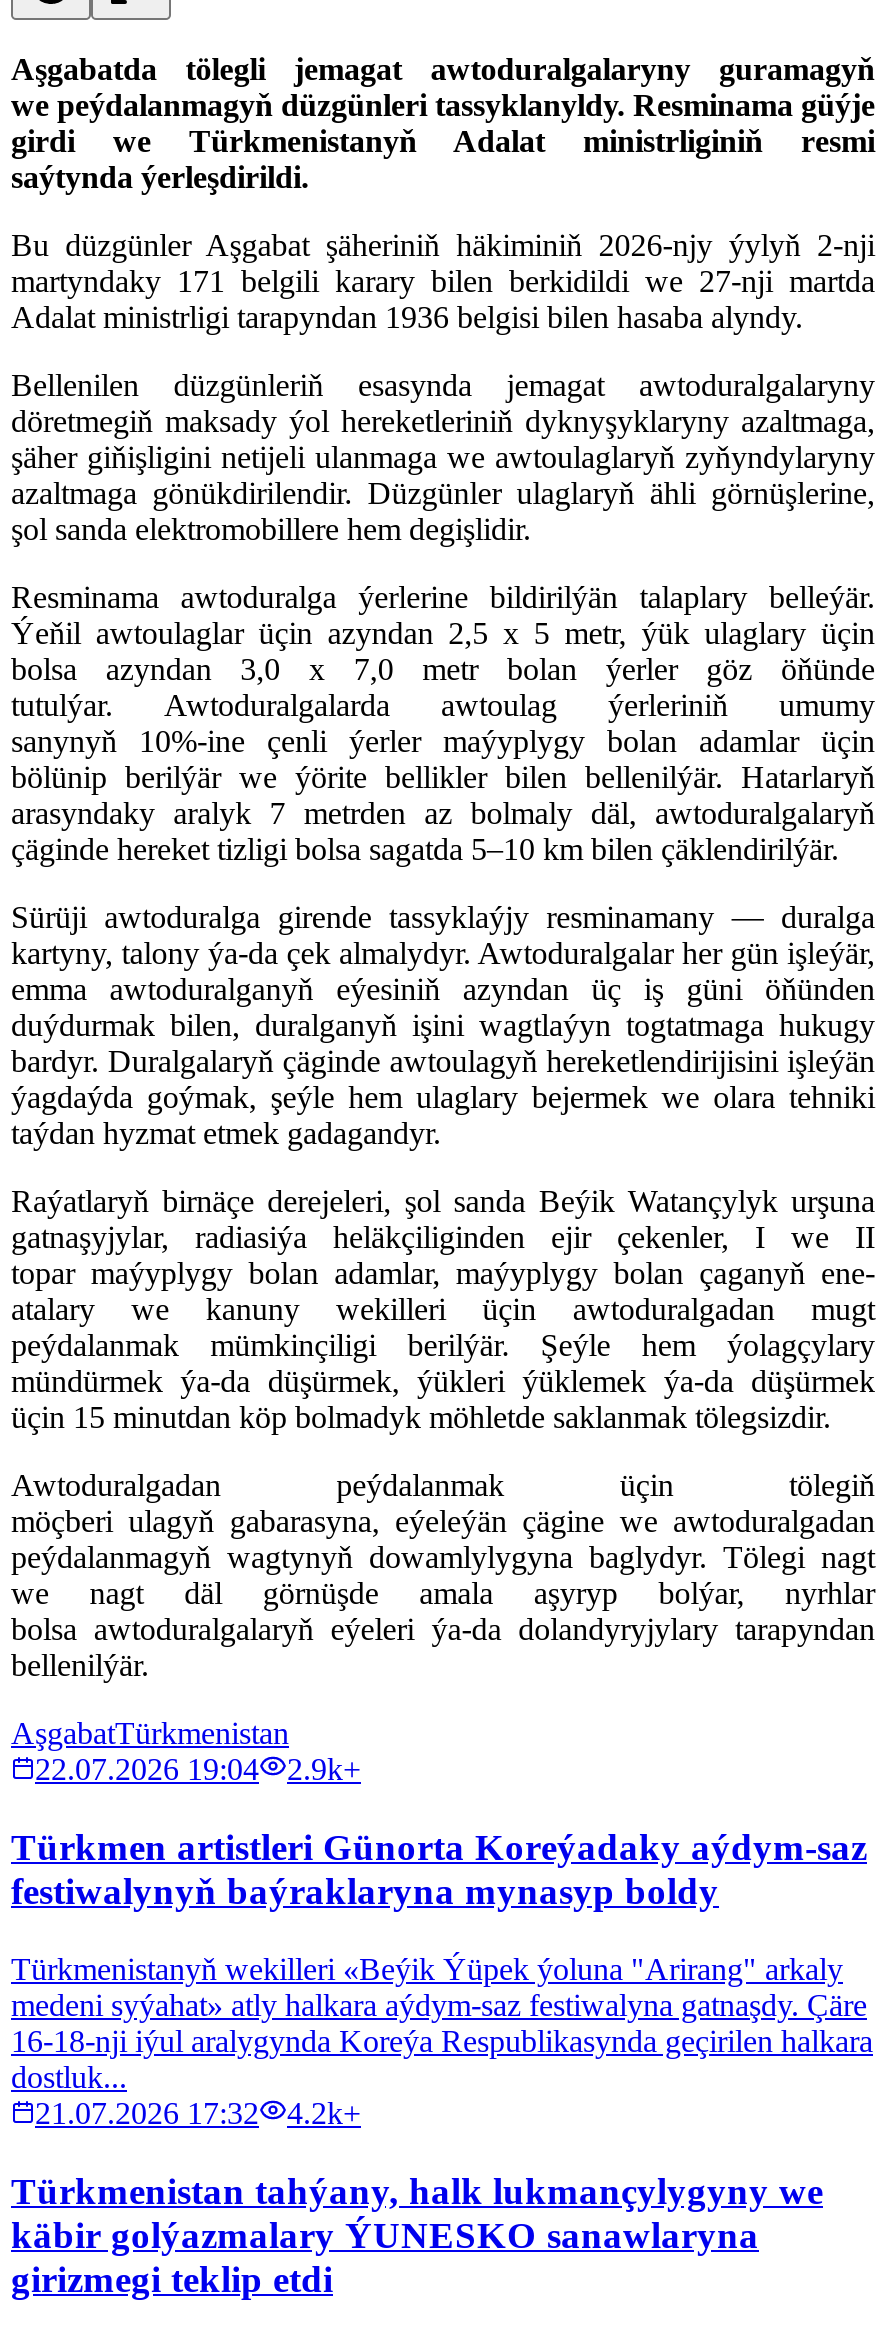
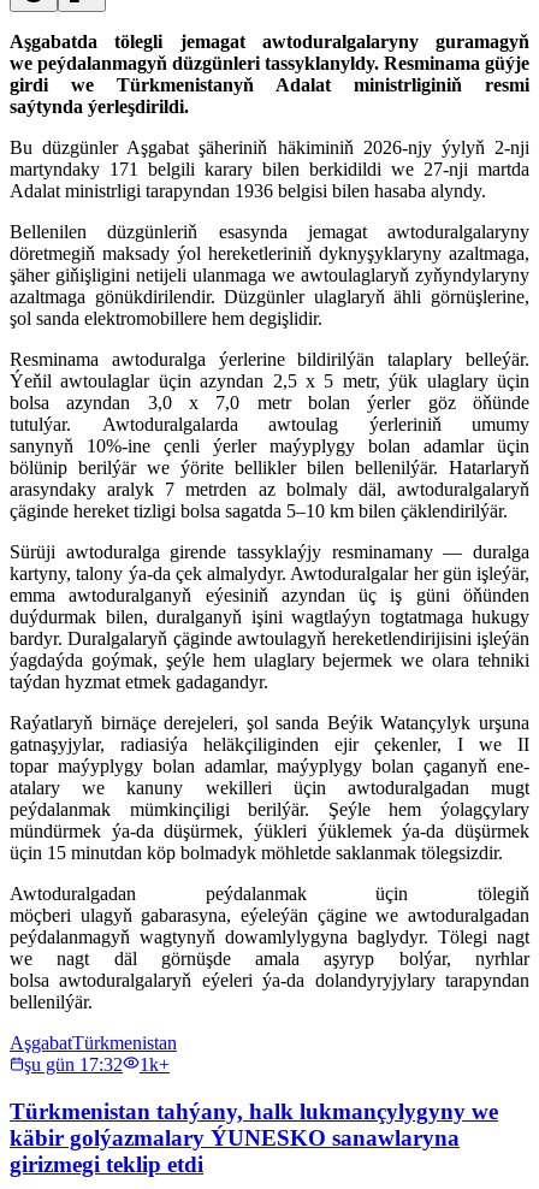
[11,1753,873,2130] 22.07.2026 19:04 | 2.9k+ | Türkmen artistleri Günorta Koreýadaky aýdym-saz | festiwalynyň baýraklaryna mynasyp boldy | Türkmenistanyň wekilleri «Beýik Ýüpek ýoluna "Arirang" arkaly | medeni syýahat» atly halkara aýdym-saz festiwalyna gatnaşdy. Çäre | 16-18-nji iýul aralygynda Koreýa Respublikasynda geçirilen halkara | dostluk... | 21.07.2026 17:32 | 4.2k+ -> [24,1055,170,1075] şu gün 17:32 | 1k+

